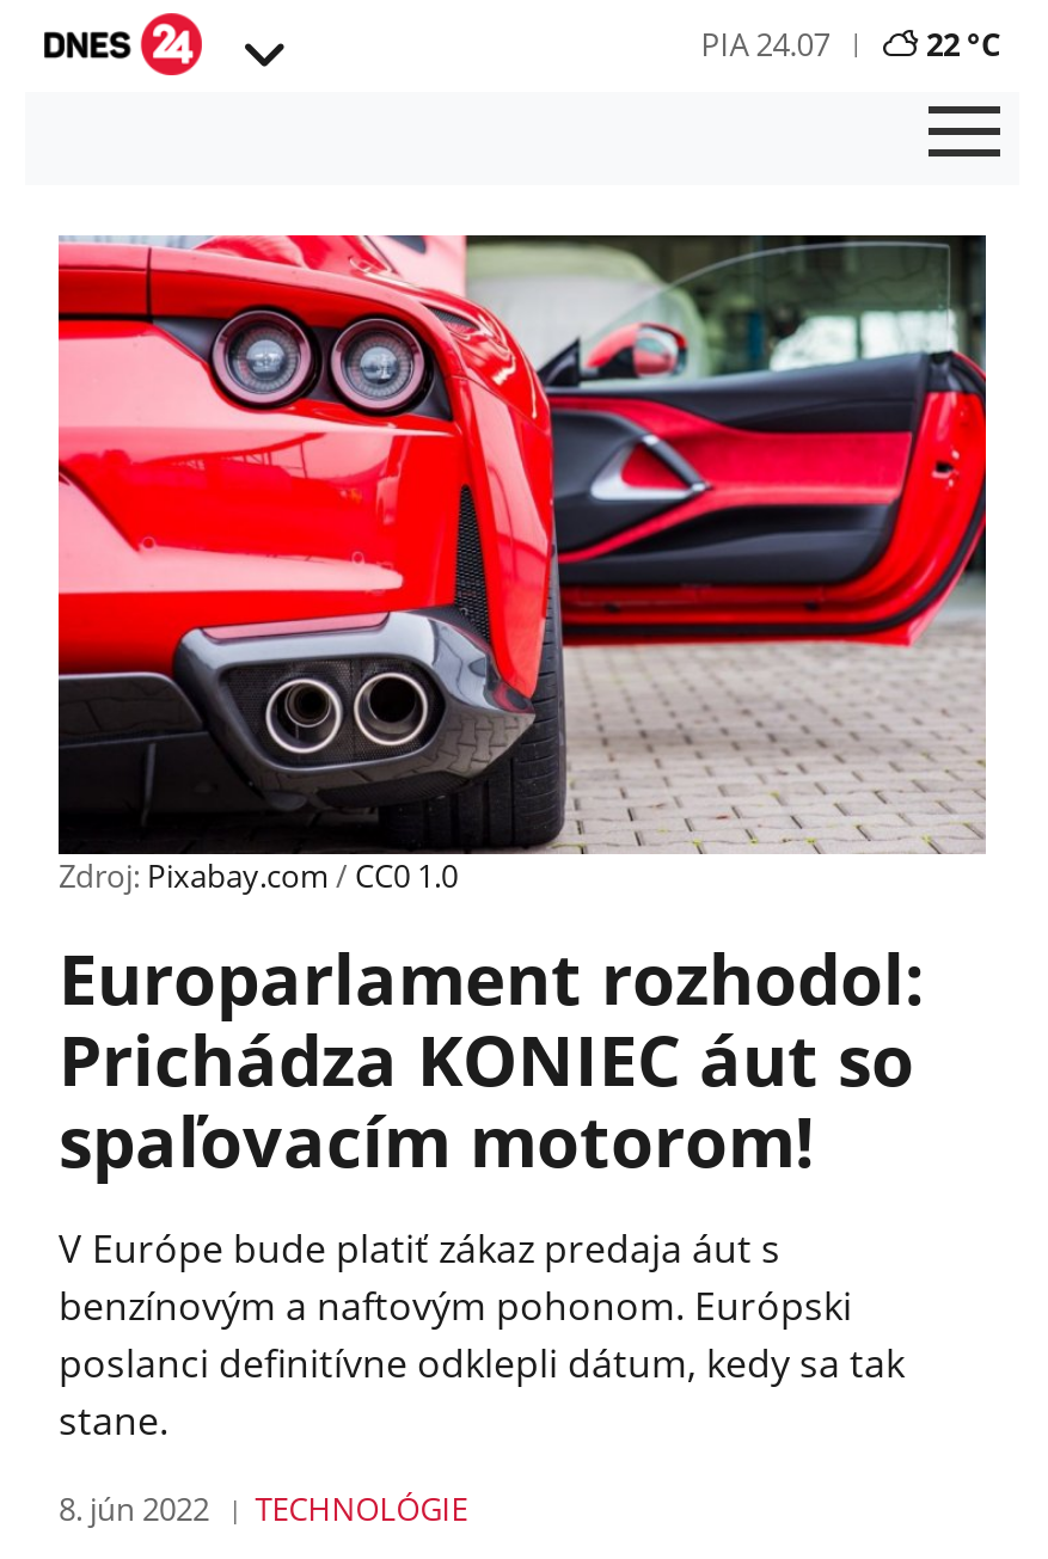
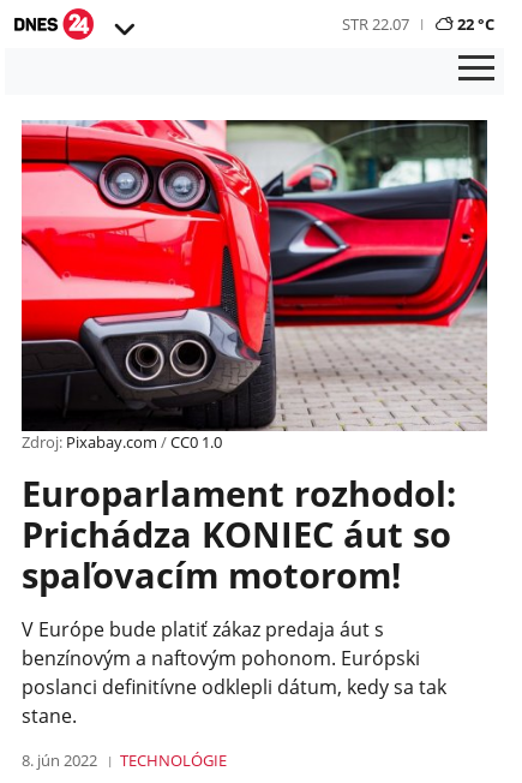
[701,22,830,65] PIA 24.07 -> [342,13,409,34] STR 22.07

